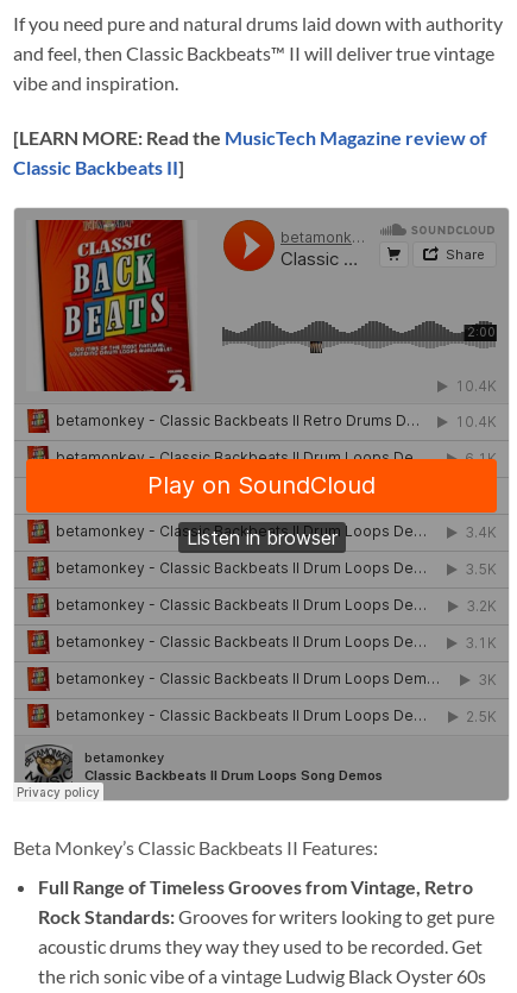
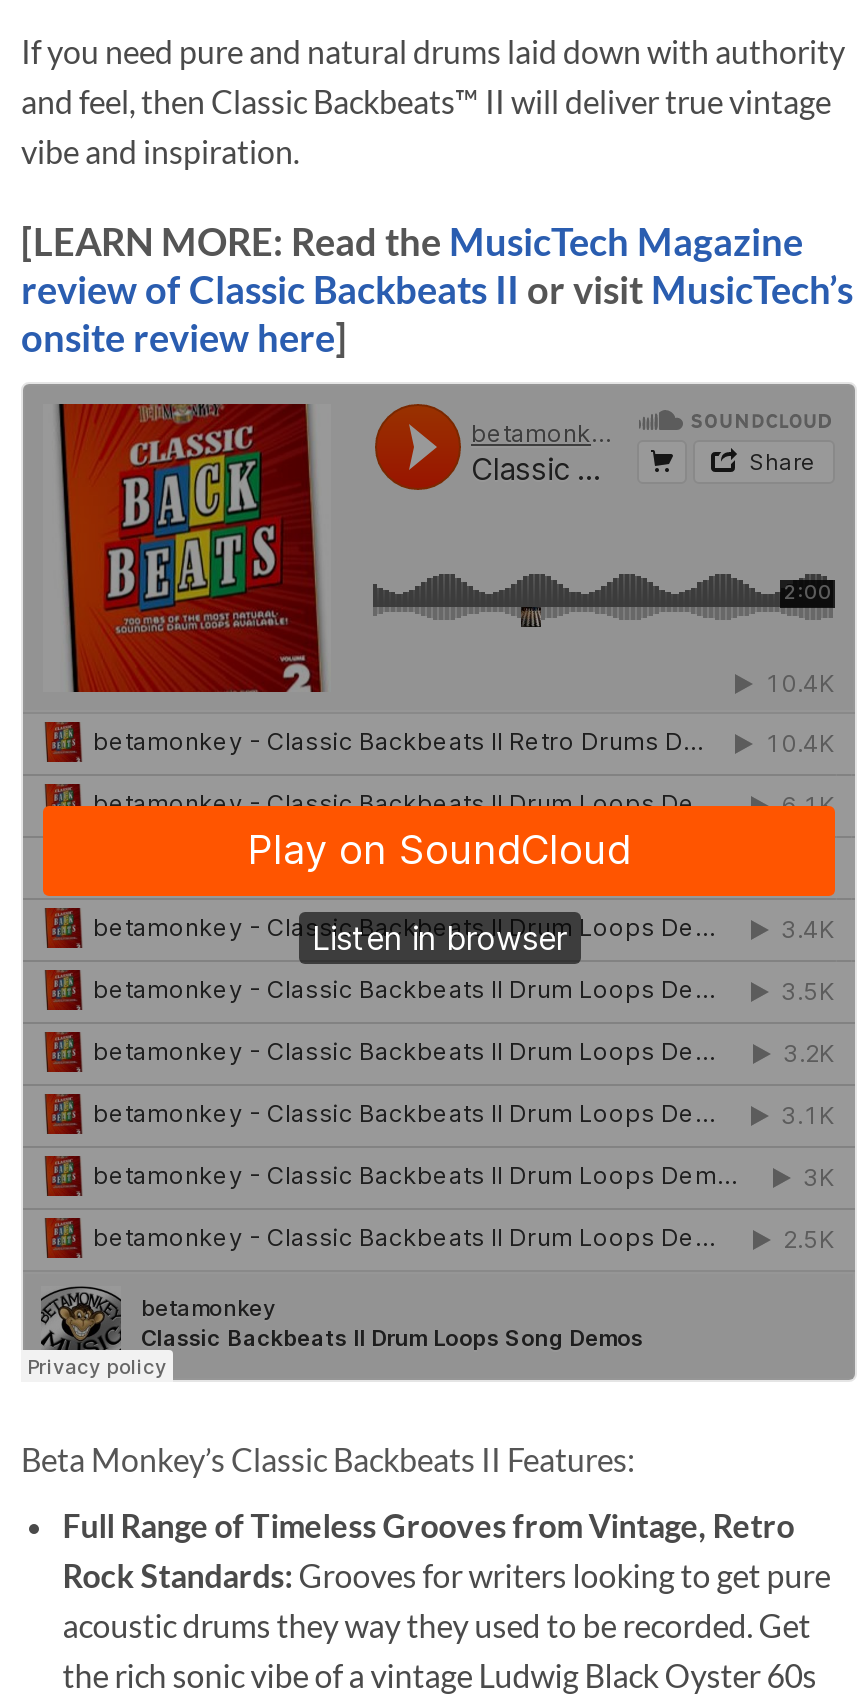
[13,126,487,178] [LEARN MORE: Read the MusicTech Magazine review of | Classic Backbeats II] -> [21,217,853,359] [LEARN MORE: Read the MusicTech Magazine | review of Classic Backbeats II or visit MusicTech’s | onsite review here]

